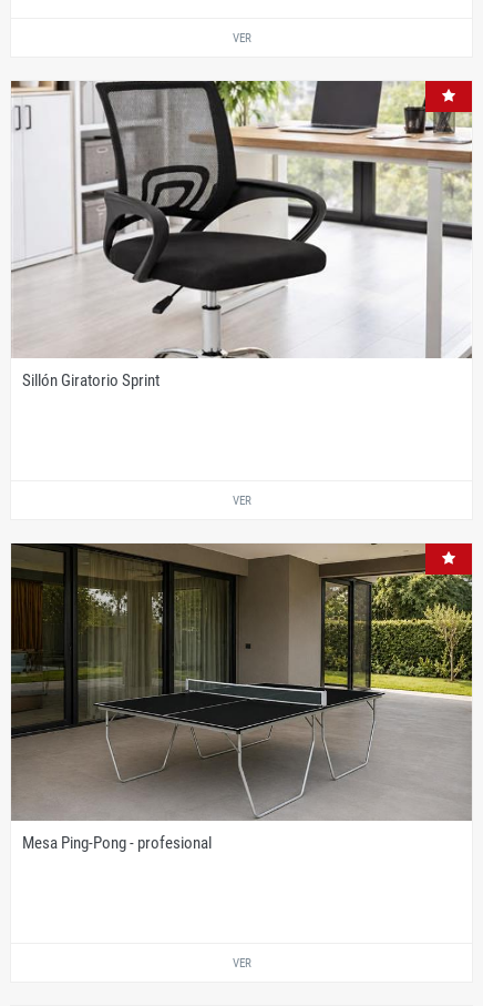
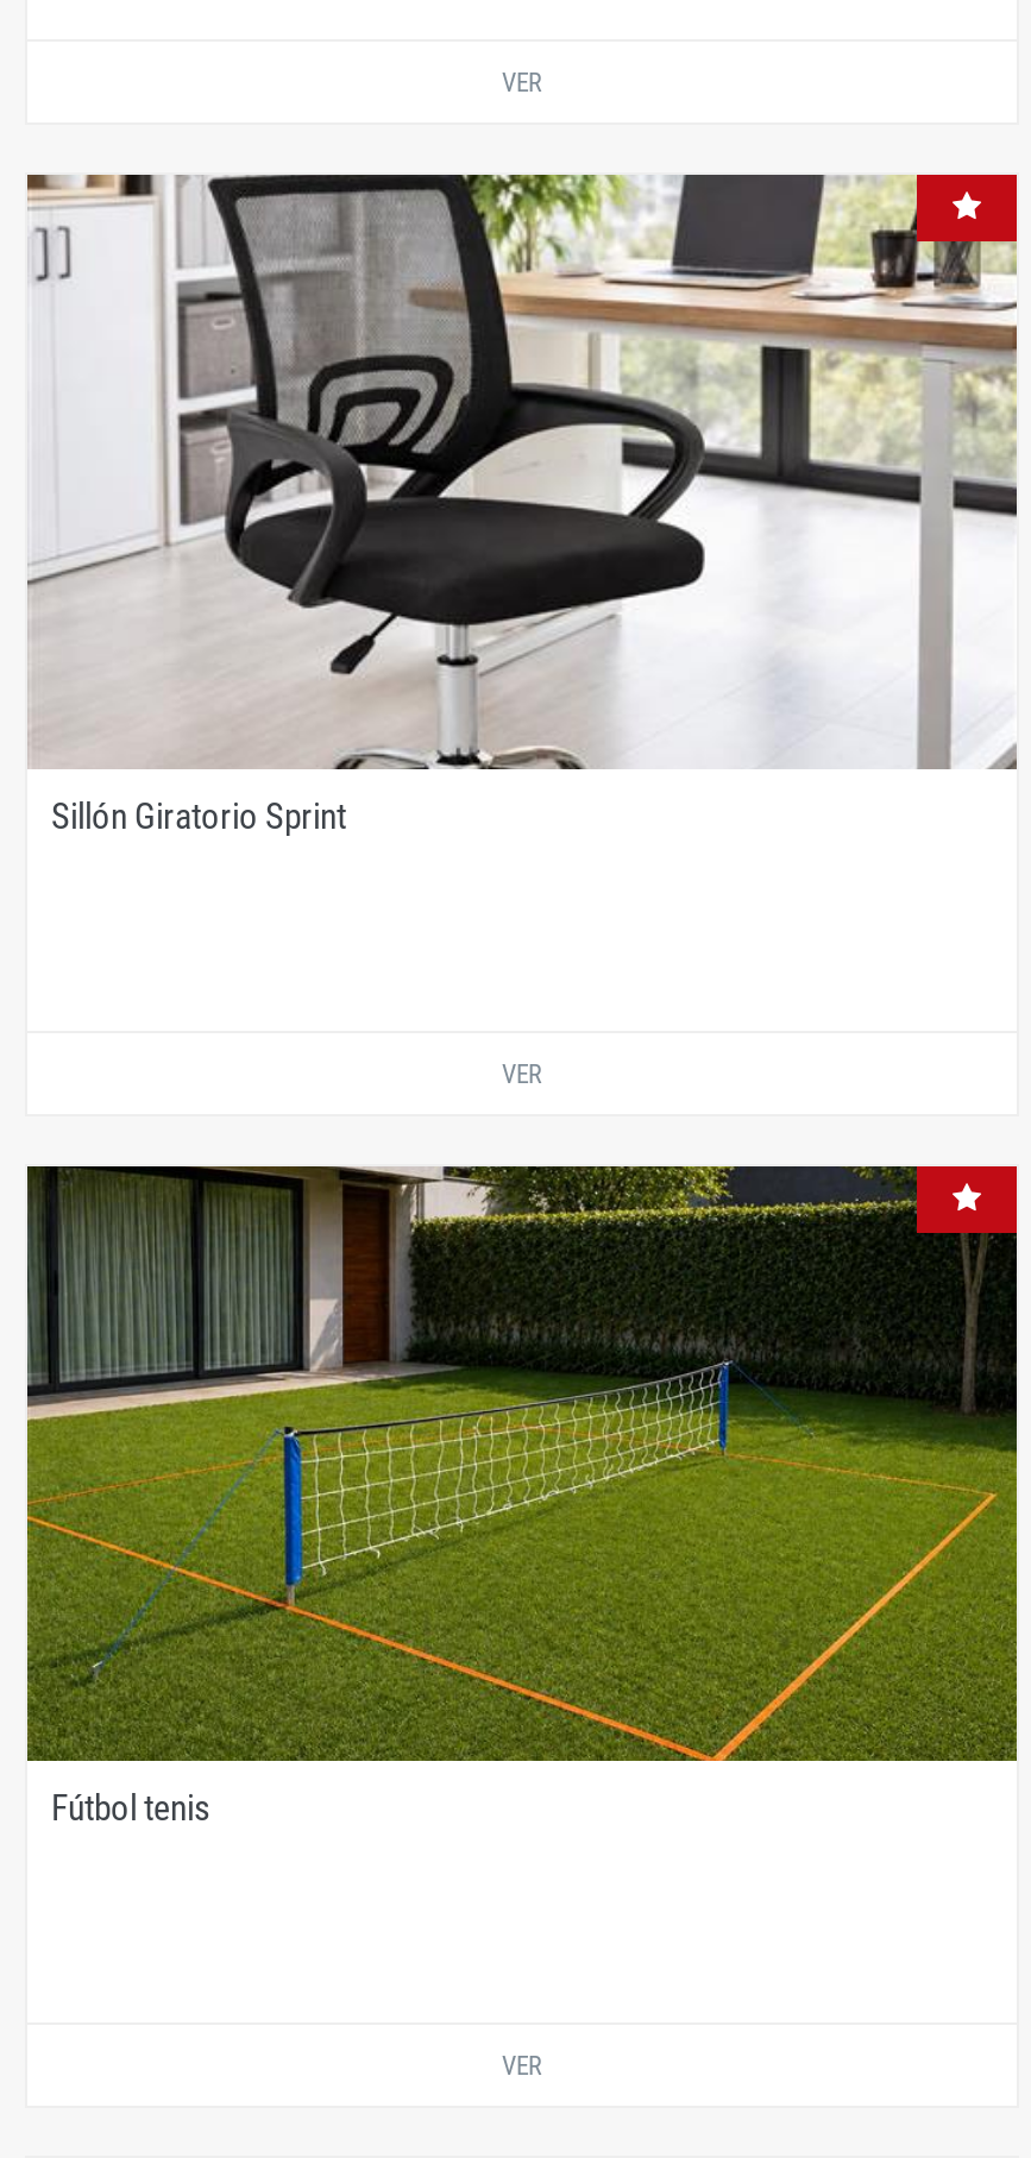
[10,542,473,853] [image] | Mesa Ping-Pong - profesional -> [25,1166,1019,1830] [image] | Fútbol tenis

